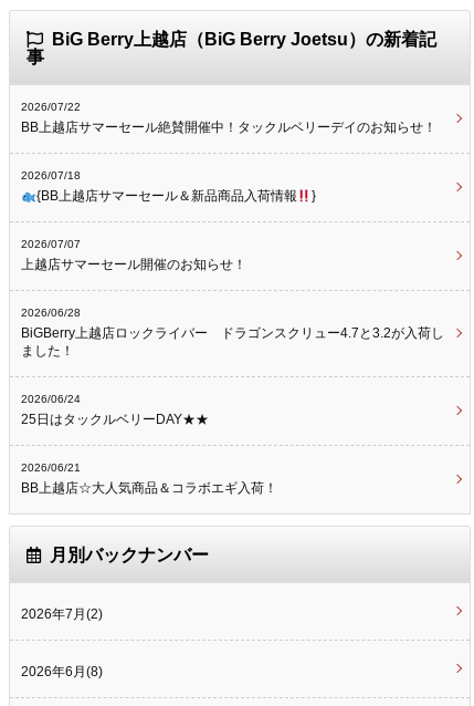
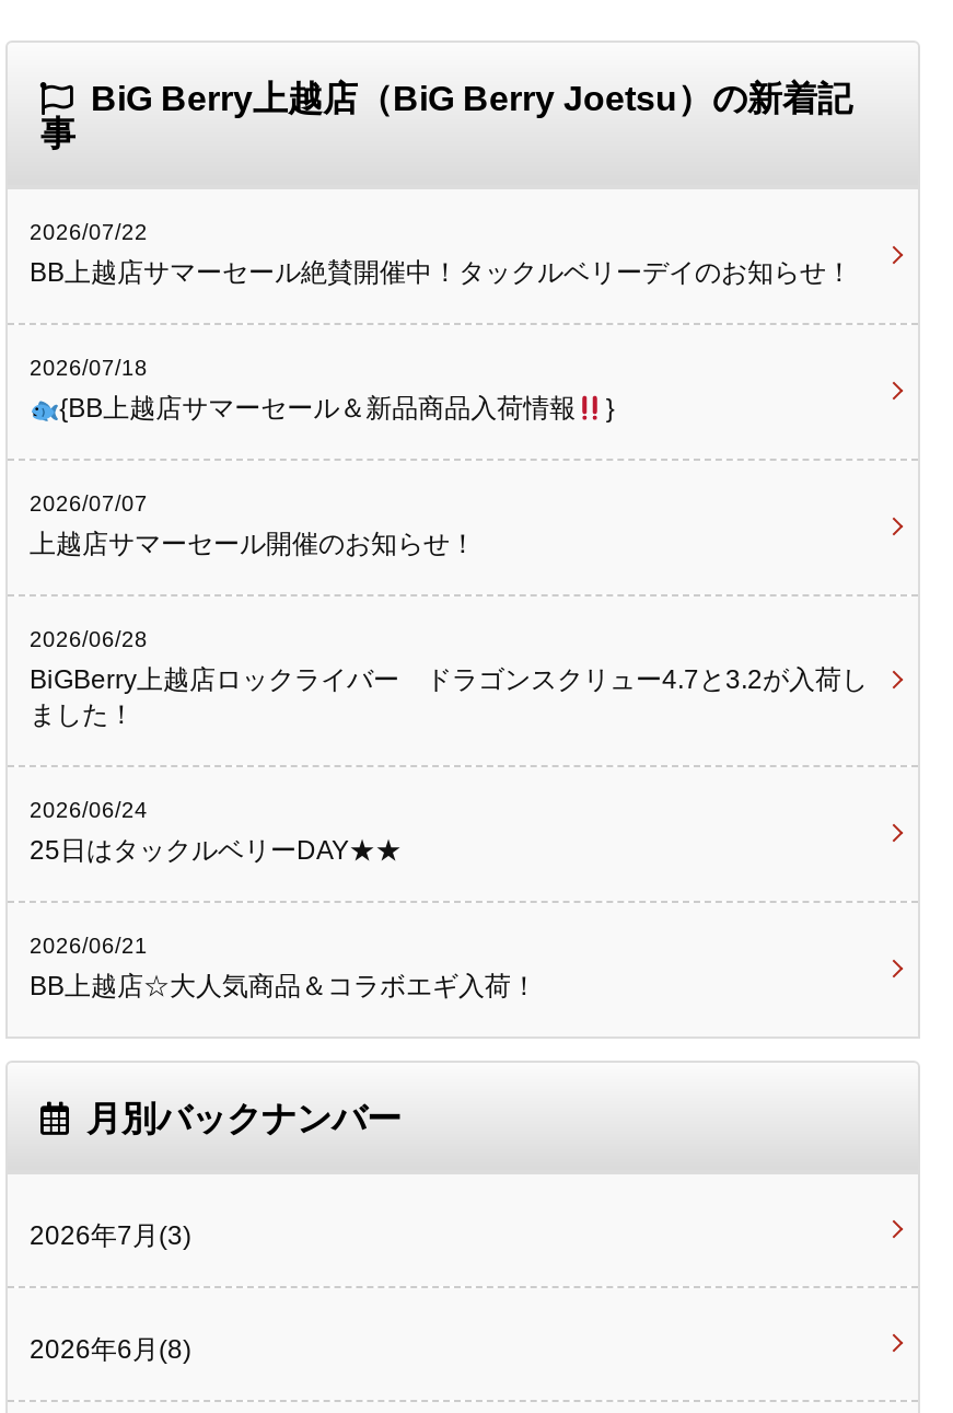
[21,607,103,622] 2026年7月(2) -> [30,1221,191,1252] 2026年7月(3)

